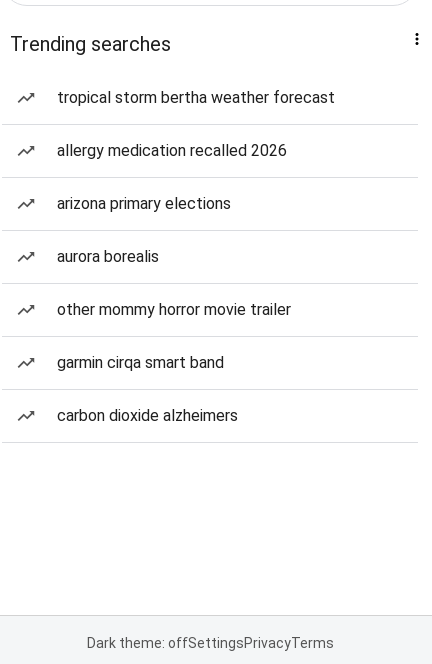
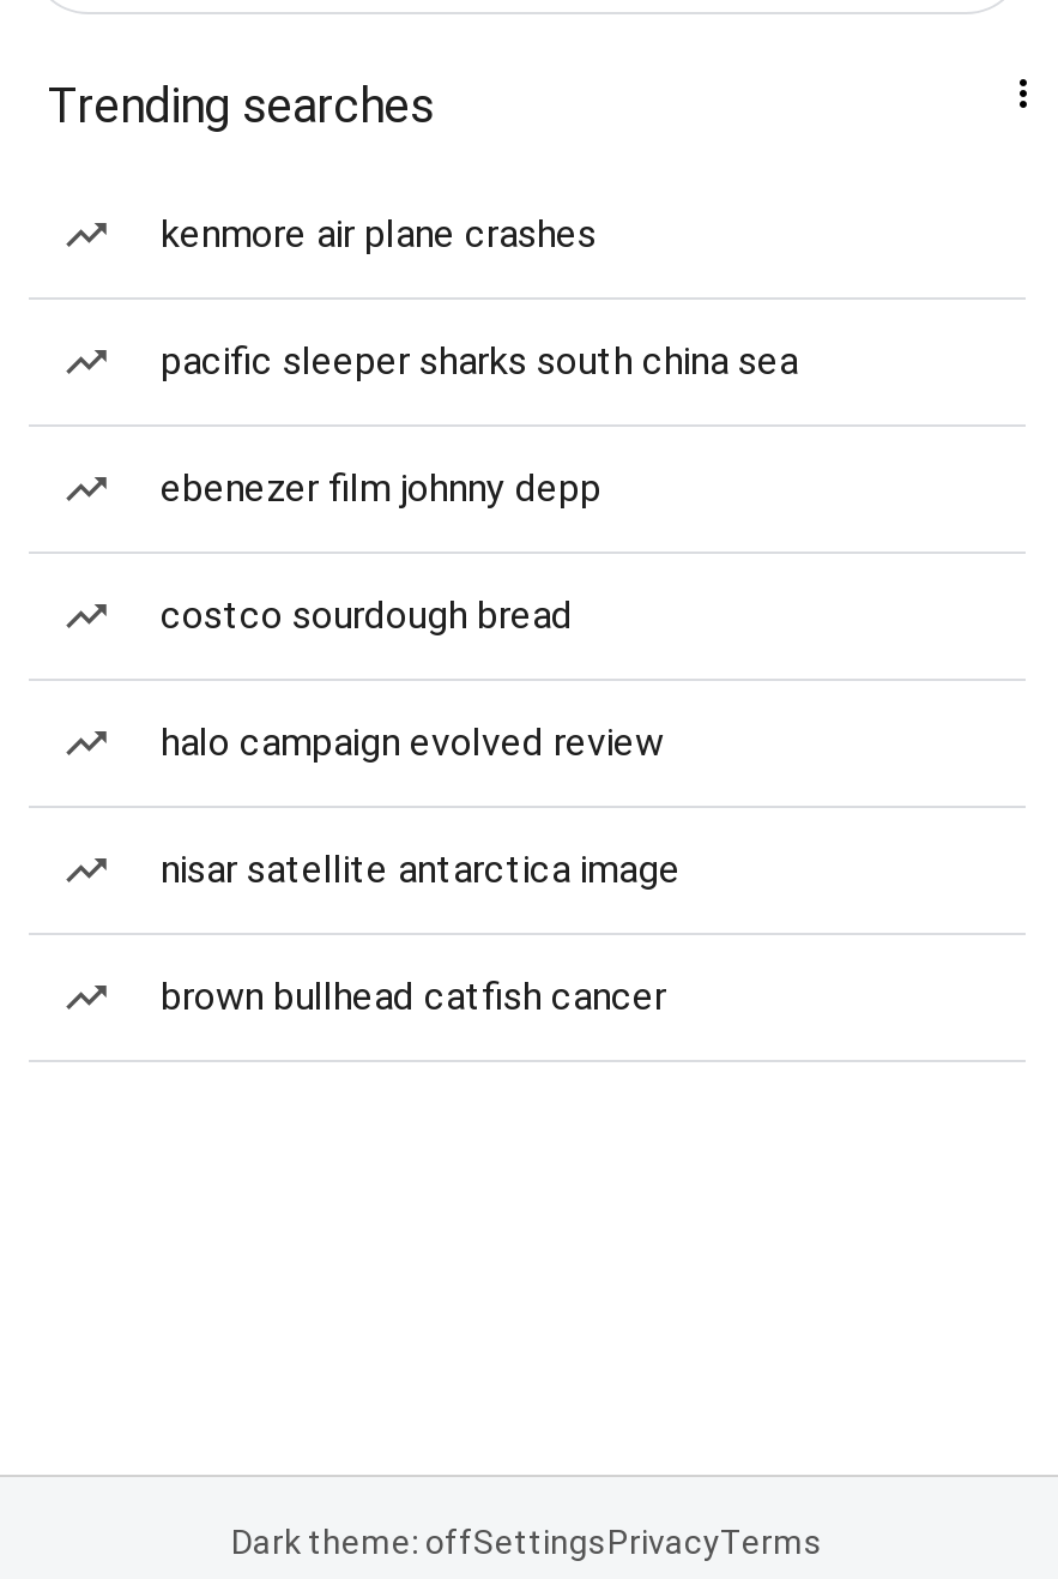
[57,88,335,107] tropical storm bertha weather forecast -> [161,211,597,257] kenmore air plane crashes
[57,141,287,160] allergy medication recalled 2026 -> [161,338,798,384] pacific sleeper sharks south china sea
[57,194,231,213] arizona primary elections -> [161,465,601,511] ebenezer film johnny depp
[57,247,159,266] aurora borealis -> [161,592,573,638] costco sourdough bread
[57,300,291,319] other mommy horror movie trailer -> [161,719,664,765] halo campaign evolved review
[57,353,224,372] garmin cirqa smart band -> [161,846,681,892] nisar satellite antarctica image
[57,406,238,425] carbon dioxide alzheimers -> [161,974,666,1019] brown bullhead catfish cancer

